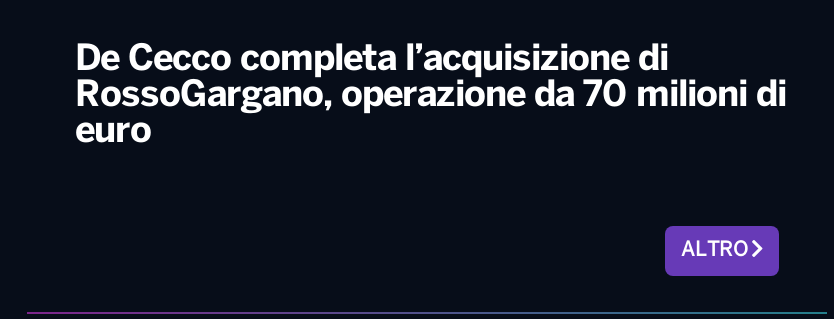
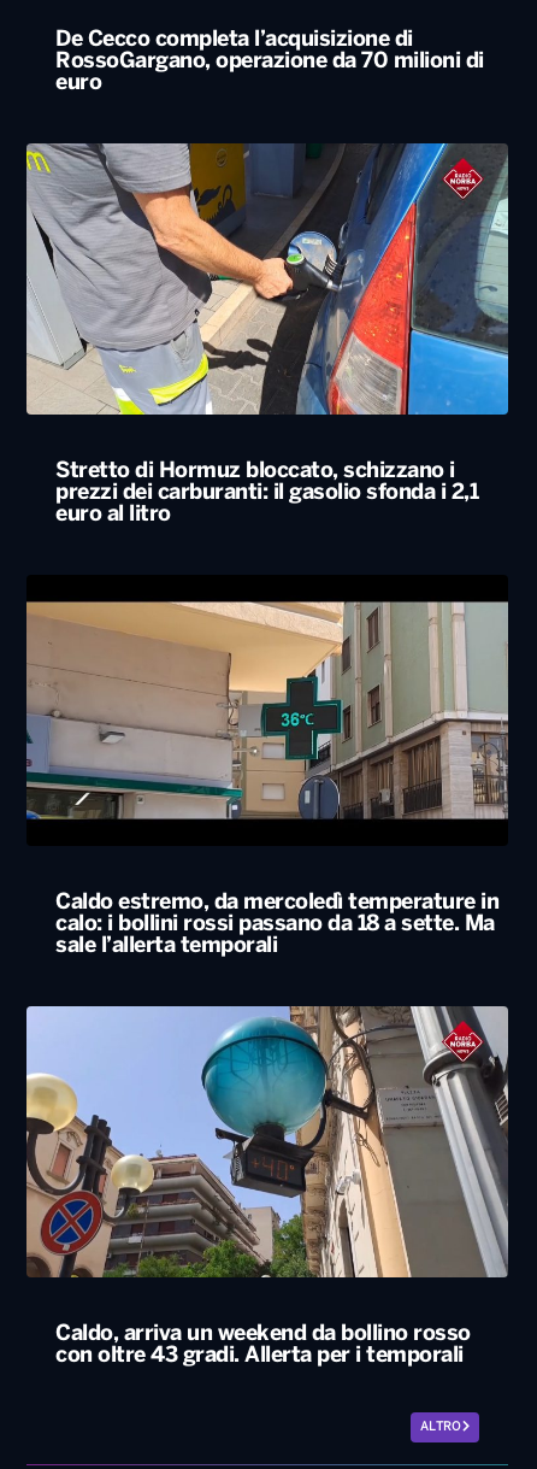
none -> [25,142,509,526] [image] | Stretto di Hormuz bloccato, schizzano i | prezzi dei carburanti: il gasolio sfonda i 2,1 | euro al litro
none -> [25,1005,509,1367] [image] | Caldo, arriva un weekend da bollino rosso | con oltre 43 gradi. Allerta per i temporali
none -> [25,600,509,821] [image]
none -> [55,893,498,957] Caldo estremo, da mercoledì temperature in | calo: i bollini rossi passano da 18 a sette. Ma | sale l’allerta temporali

